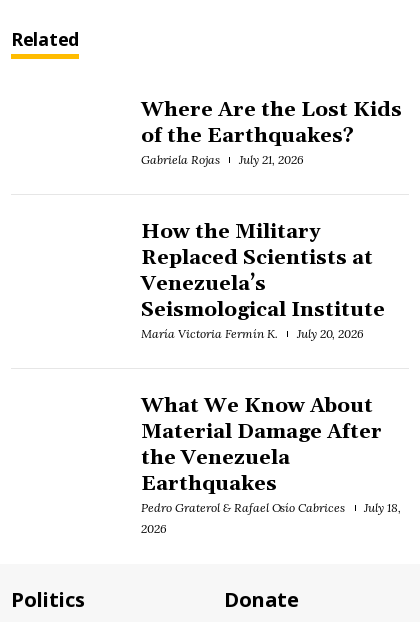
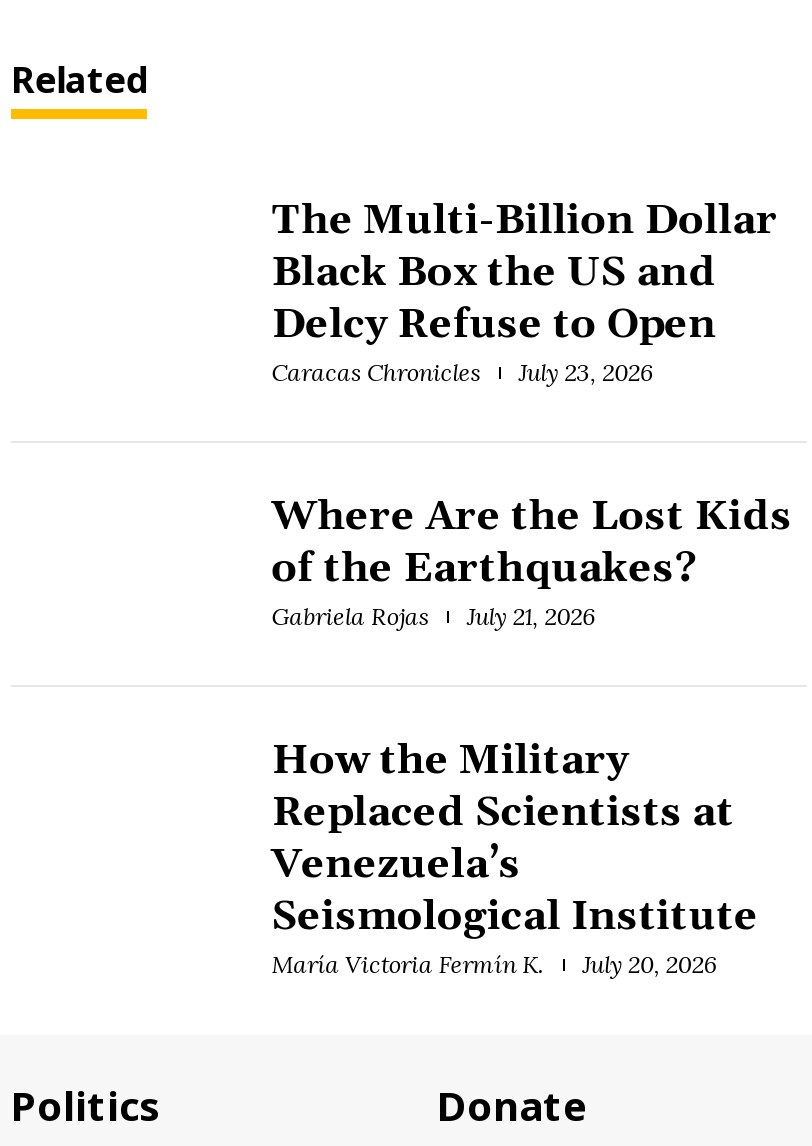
none -> [271,195,778,387] The Multi-Billion Dollar | Black Box the US and | Delcy Refuse to Open | Caracas Chronicles | July 23, 2026
moved [141,97,401,341] -> [271,491,792,979]: Where Are the Lost Kids | of the Earthquakes? | Gabriela Rojas | ... | María Victoria Fermín K. | July 20, 2026
[141,393,401,536] What We Know About | Material Damage After | the Venezuela | Earthquakes | Pedro Graterol & Rafael Osío Cabrices | July 18, | 2026 -> none

